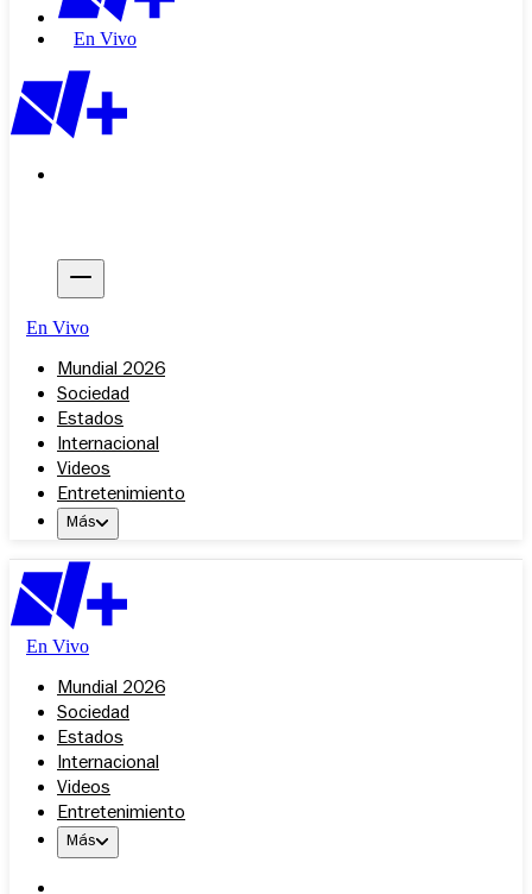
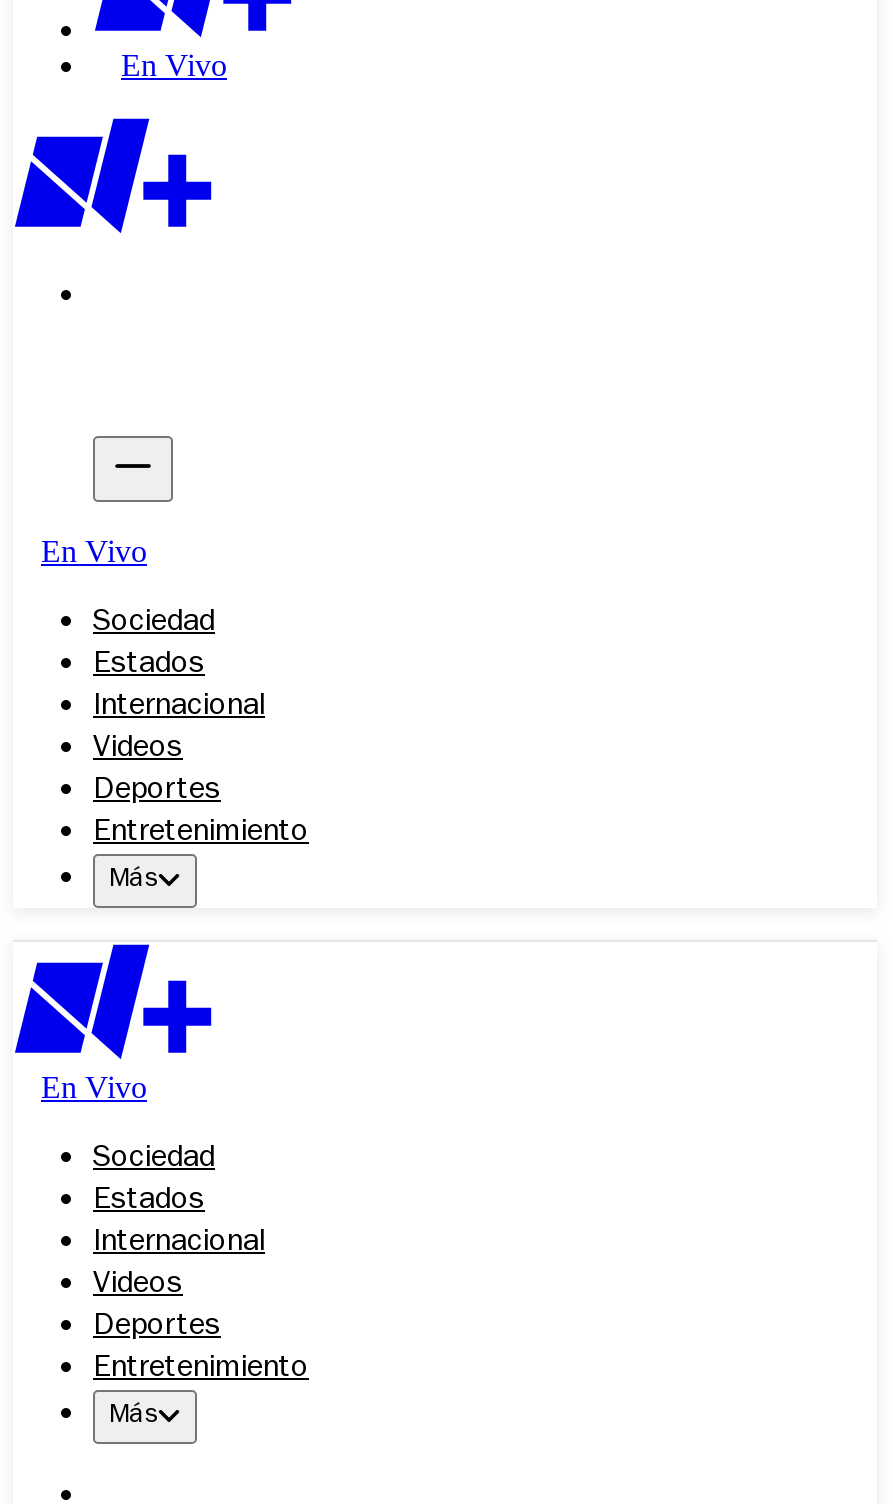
[57,361,165,380] Mundial 2026 -> none
moved [57,386,159,480] -> [93,608,265,766]: Sociedad | Estados | Internacional | Videos
none -> [93,776,221,808] Deportes
[57,680,165,699] Mundial 2026 -> none
moved [57,705,159,799] -> [93,1144,265,1302]: Sociedad | Estados | Internacional | Videos
none -> [93,1312,221,1344] Deportes

